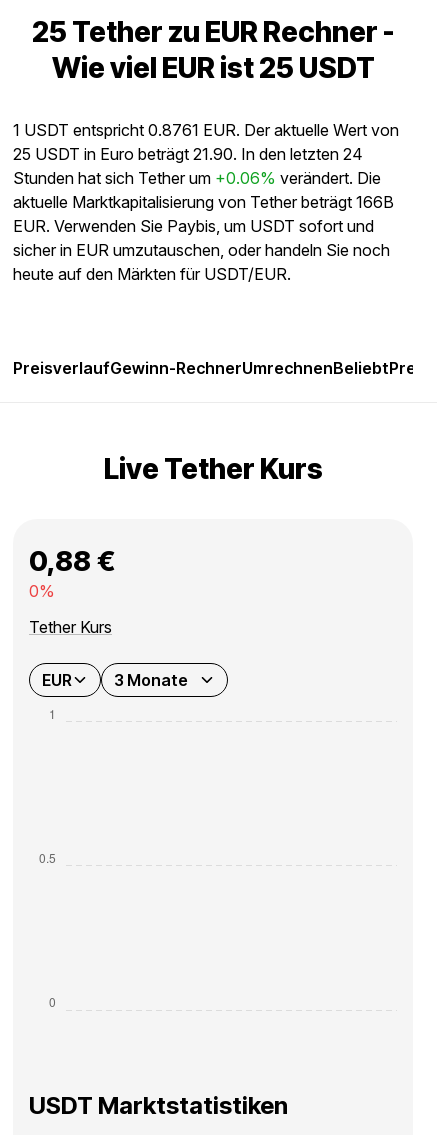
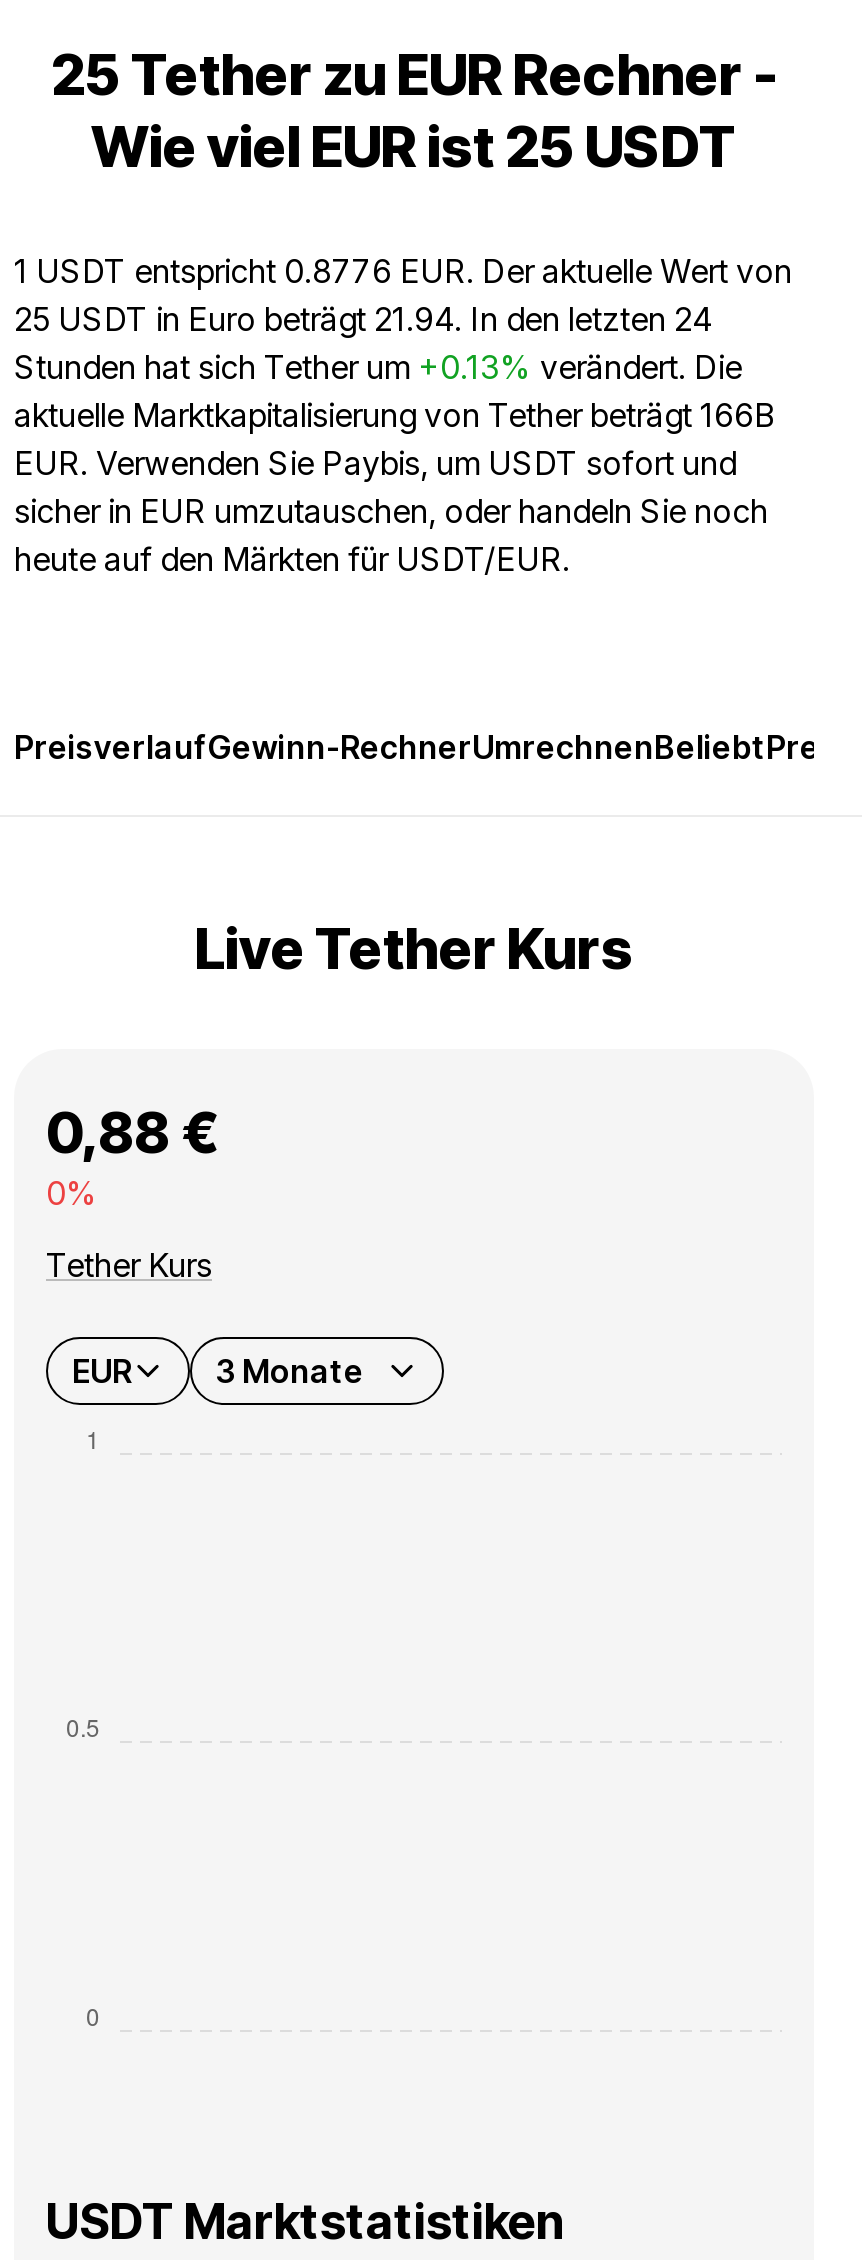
[13,120,399,140] 1 USDT entspricht 0.8761 EUR. Der aktuelle Wert von -> [14,251,792,291] 1 USDT entspricht 0.8776 EUR. Der aktuelle Wert von
[13,144,363,164] 25 USDT in Euro beträgt 21.90. In den letzten 24 -> [14,299,714,339] 25 USDT in Euro beträgt 21.94. In den letzten 24
[13,168,381,188] Stunden hat sich Tether um +0.06% verändert. Die -> [14,347,742,387] Stunden hat sich Tether um +0.13% verändert. Die

